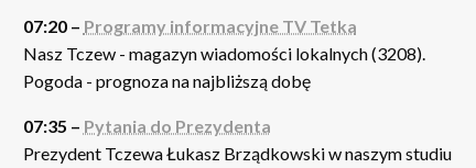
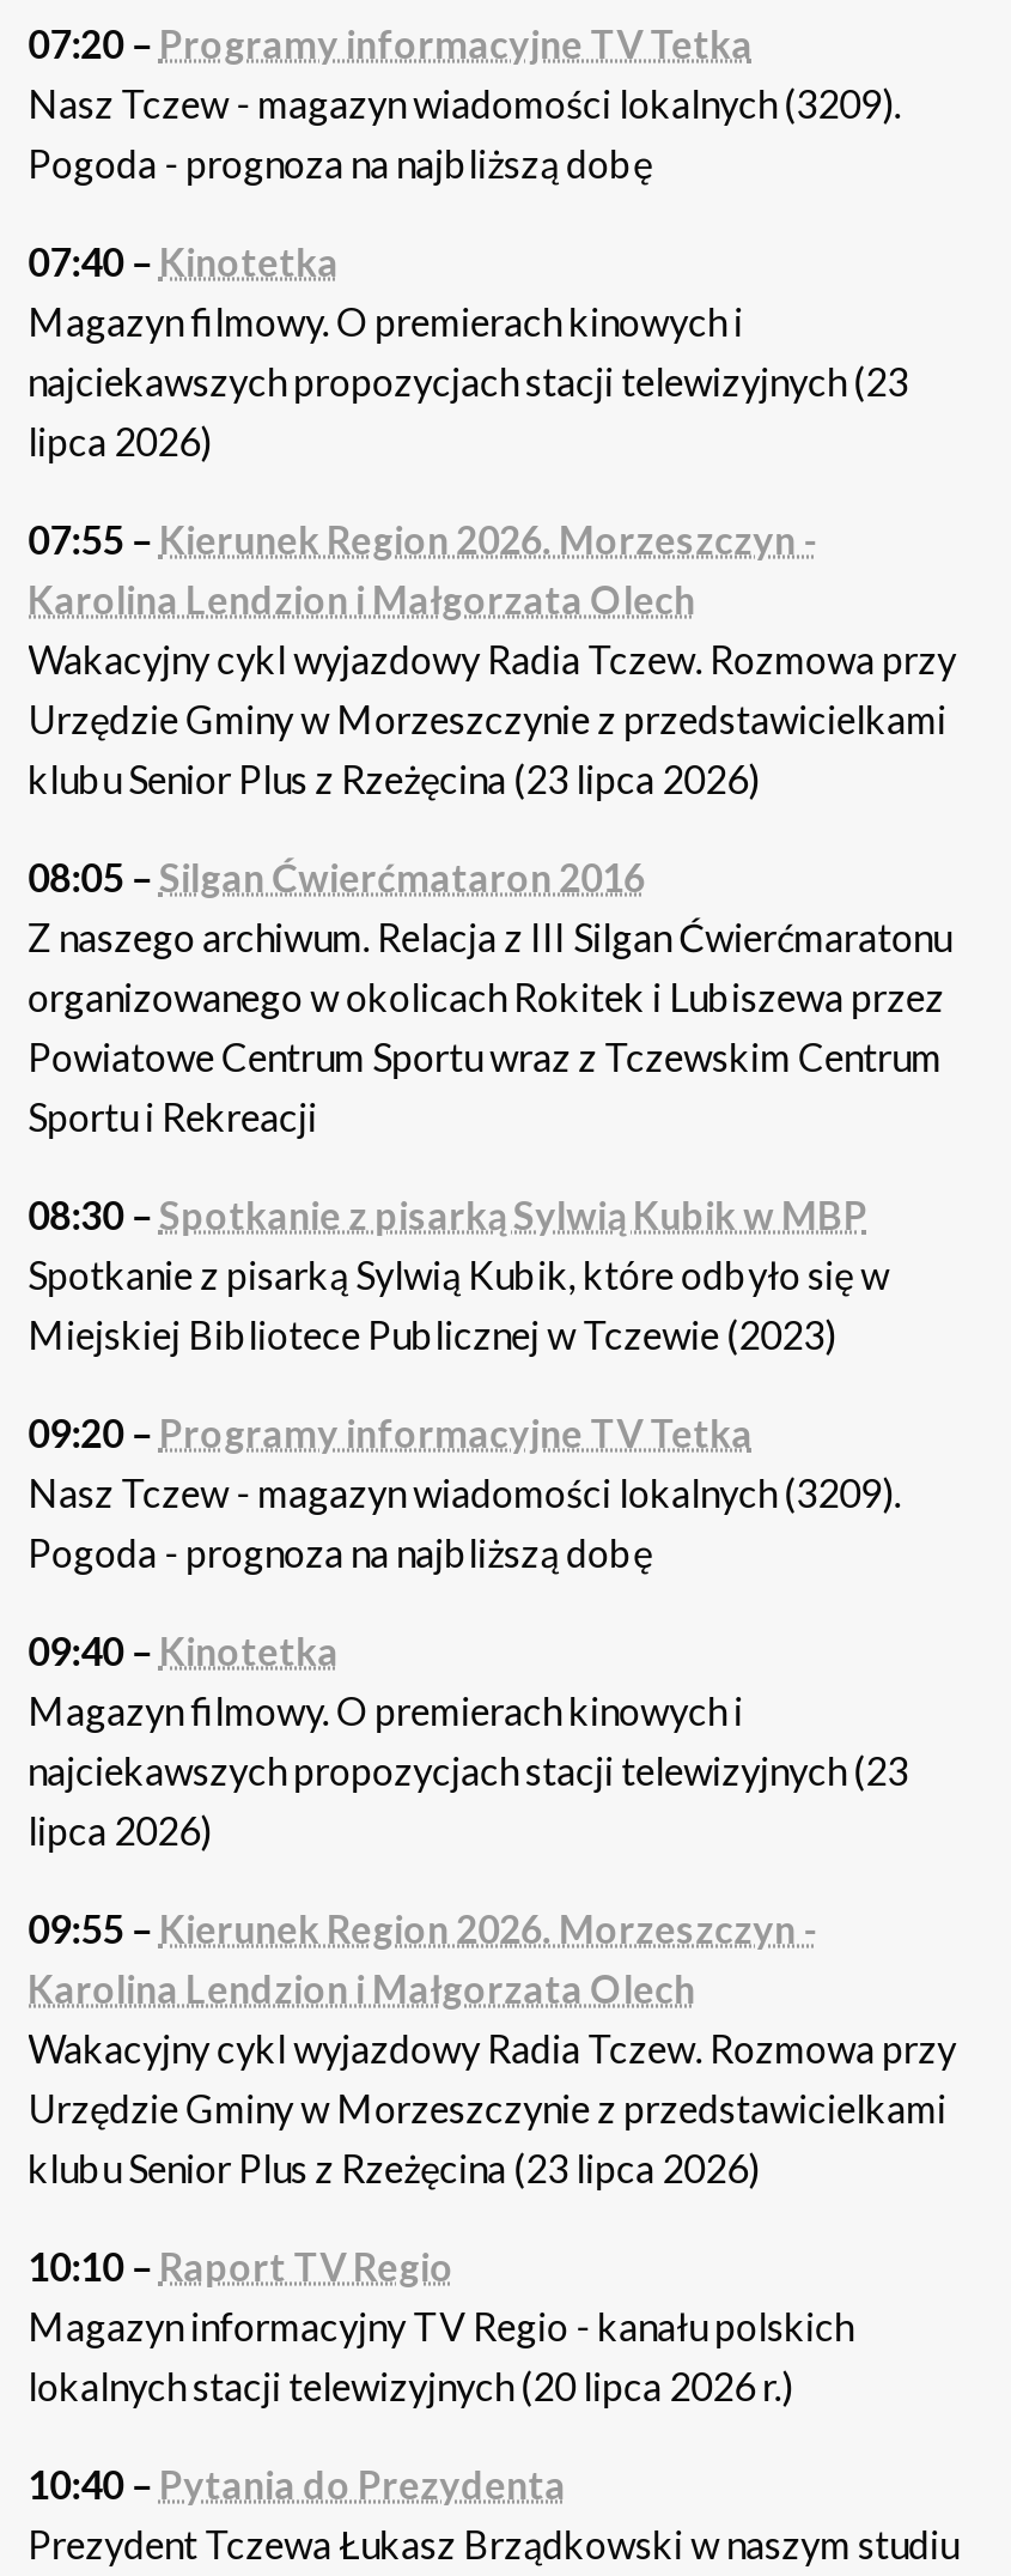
[23,43,425,63] Nasz Tczew - magazyn wiadomości lokalnych (3208). -> [28,80,901,125] Nasz Tczew - magazyn wiadomości lokalnych (3209).
[23,115,271,136] 07:35 – Pytania do Prezydenta -> [28,238,956,2506] 07:40 – Kinotetka | Magazyn filmowy. O premierach kinowych i | najciekawszych propozycjach stacji telewizyjnych (23 | lipca 2026) | 07:55 – Kierunek Region 2026. Morzeszczyn - | Karolina Lendzion i Małgorzata Olech | Wakacyjny cykl wyjazdowy Radia Tczew. Rozmowa przy | Urzędzie Gminy w Morzeszczynie z przedstawicielkami | klubu Senior Plus z Rzeżęcina (23 lipca 2026) | 08:05 – Silgan Ćwierćmataron 2016 | Z naszego archiwum. Relacja z III Silgan Ćwierćmaratonu | organizowanego w okolicach Rokitek i Lubiszewa przez | Powiatowe Centrum Sportu wraz z Tczewskim Centrum | Sportu i Rekreacji | 08:30 – Spotkanie z pisarką Sylwią Kubik w MBP | Spotkanie z pisarką Sylwią Kubik, które odbyło się w | Miejskiej Bibliotece Publicznej w Tczewie (2023) | 09:20 – Programy informacyjne TV Tetka | Nasz Tczew - magazyn wiadomości lokalnych (3209). | Pogoda - prognoza na najbliższą dobę | 09:40 – Kinotetka | Magazyn filmowy. O premierach kinowych i | najciekawszych propozycjach stacji telewizyjnych (23 | lipca 2026) | 09:55 – Kierunek Region 2026. Morzeszczyn - | Karolina Lendzion i Małgorzata Olech | Wakacyjny cykl wyjazdowy Radia Tczew. Rozmowa przy | Urzędzie Gminy w Morzeszczynie z przedstawicielkami | klubu Senior Plus z Rzeżęcina (23 lipca 2026) | 10:10 – Raport TV Regio | Magazyn informacyjny TV Regio - kanału polskich | lokalnych stacji telewizyjnych (20 lipca 2026 r.) | 10:40 – Pytania do Prezydenta

